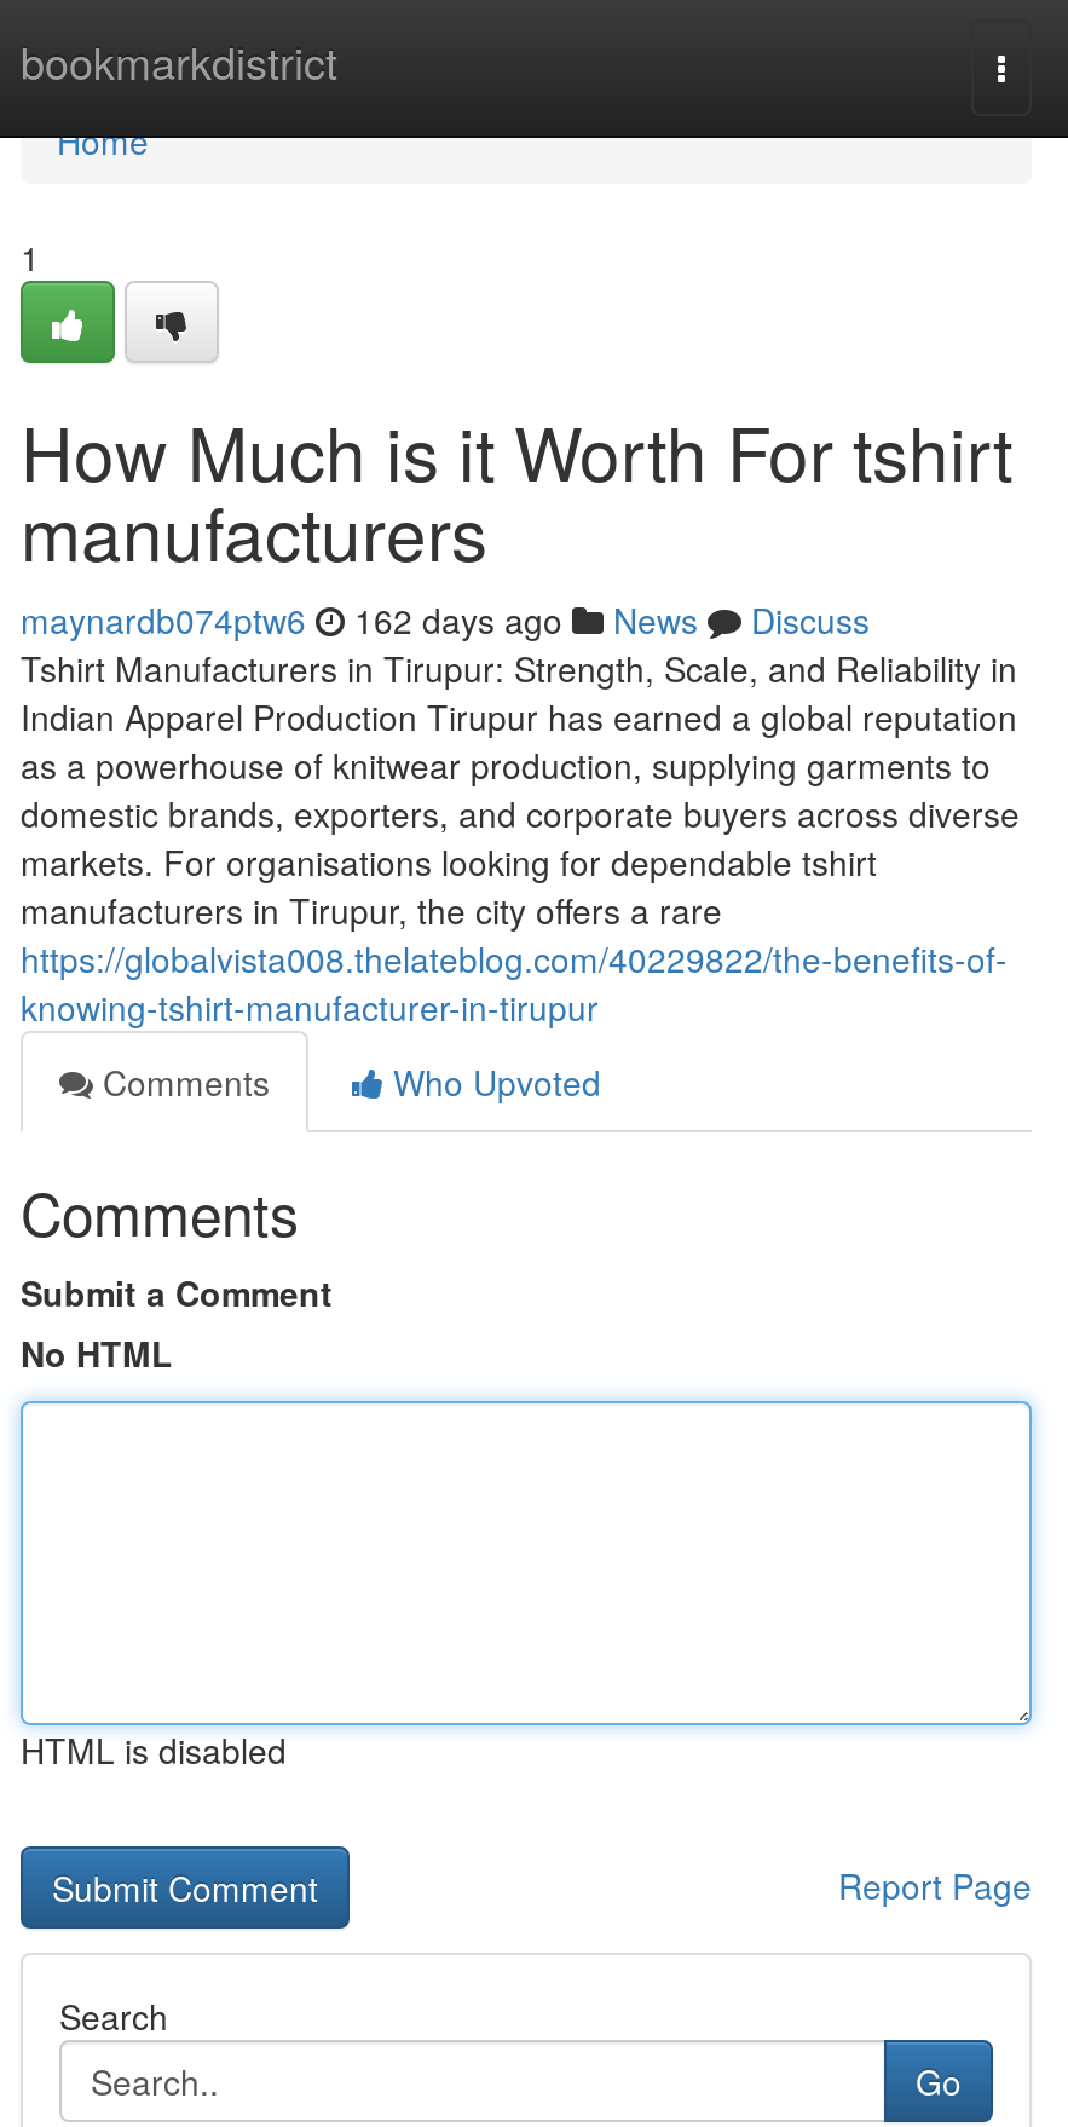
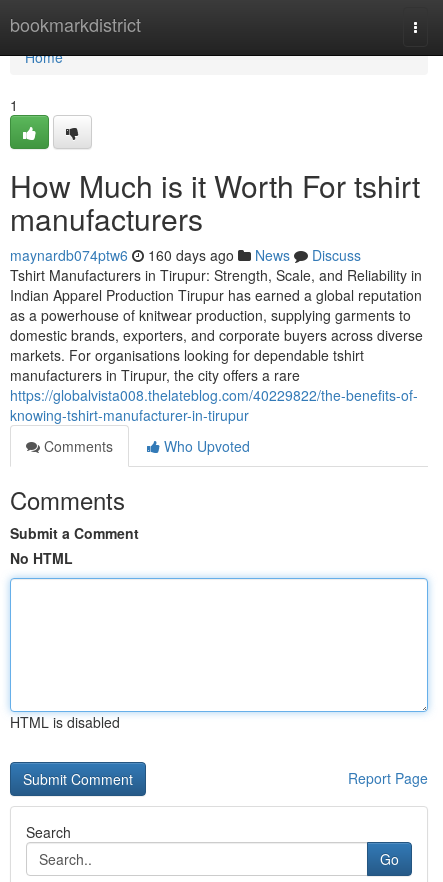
[21,595,870,644] maynardb074ptw6 162 days ago News Discuss -> [10,245,361,265] maynardb074ptw6 160 days ago News Discuss

